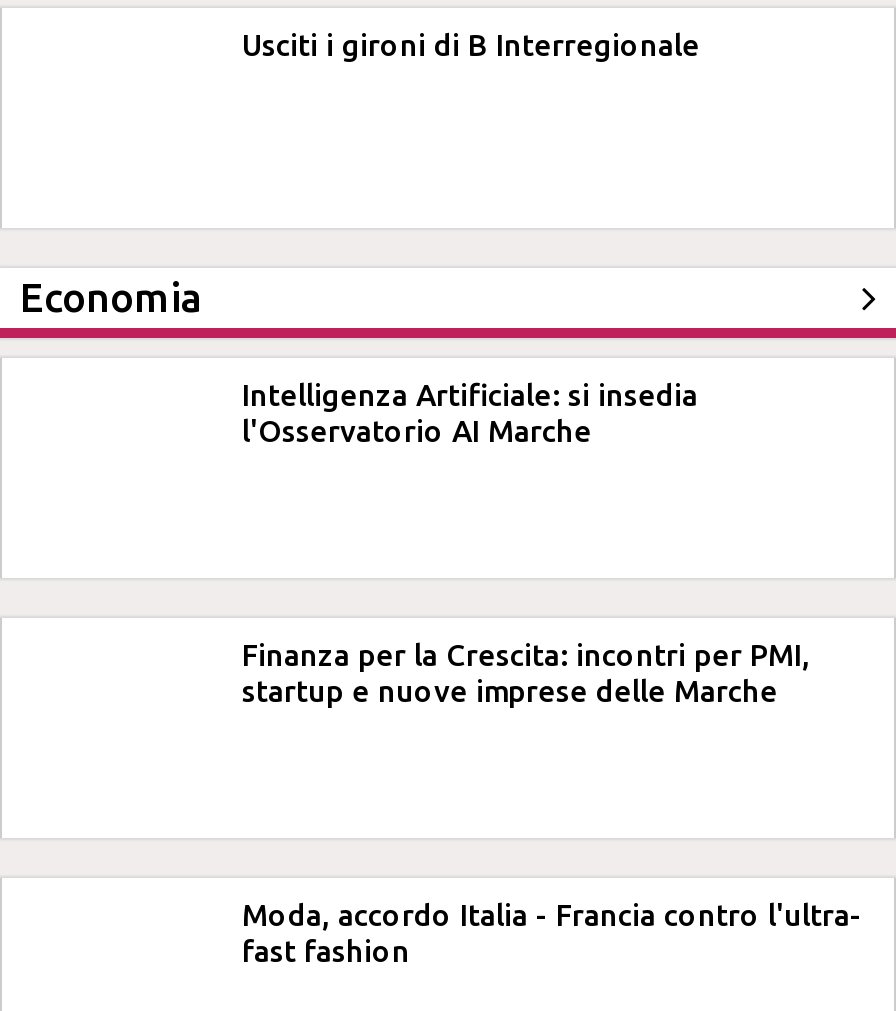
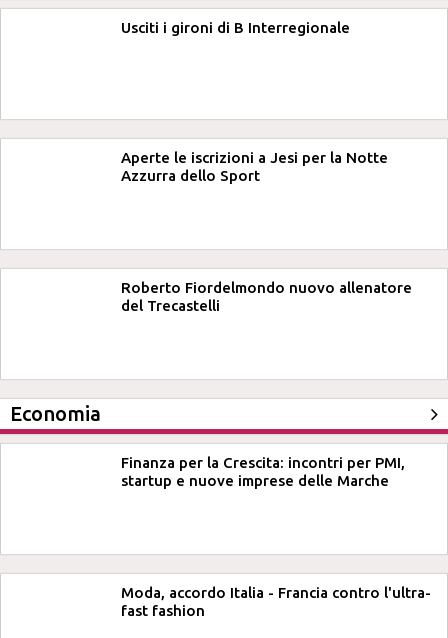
none -> [121,149,388,184] Aperte le iscrizioni a Jesi per la Notte | Azzurra dello Sport
none -> [121,279,412,314] Roberto Fiordelmondo nuovo allenatore | del Trecastelli
moved [20,274,202,320] -> [10,402,101,425]: Economia
[242,378,698,448] Intelligenza Artificiale: si insedia | l'Osservatorio AI Marche -> none

